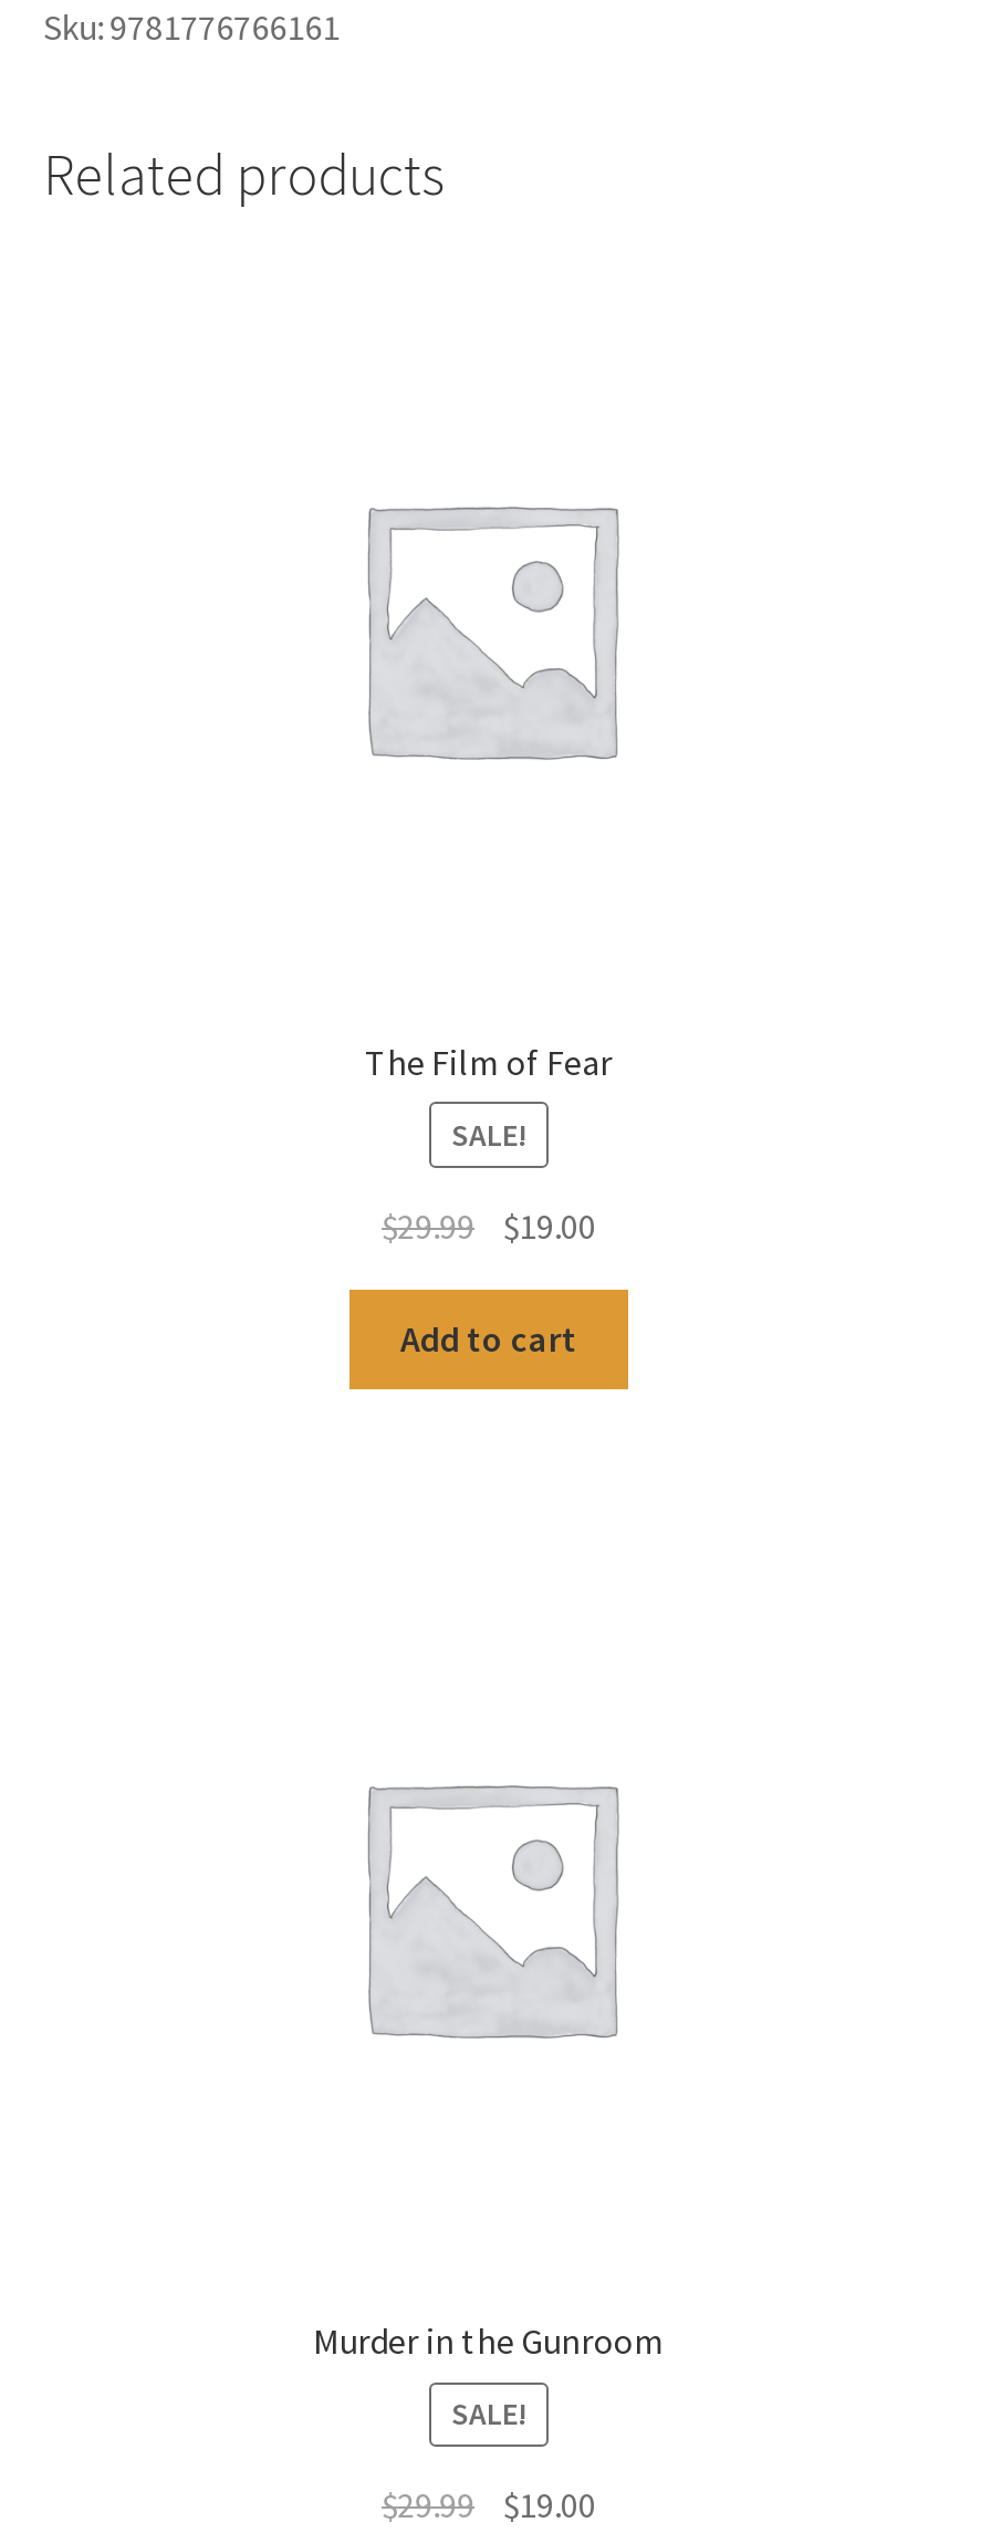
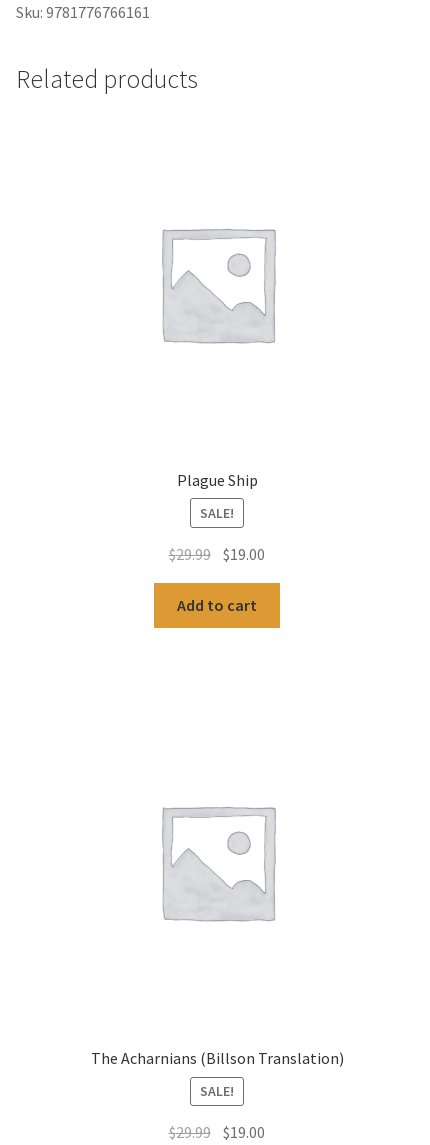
[365,1039,613,1083] The Film of Fear -> [176,470,257,490] Plague Ship
[313,2318,665,2363] Murder in the Gunroom -> [90,1048,343,1068] The Acharnians (Billson Translation)

